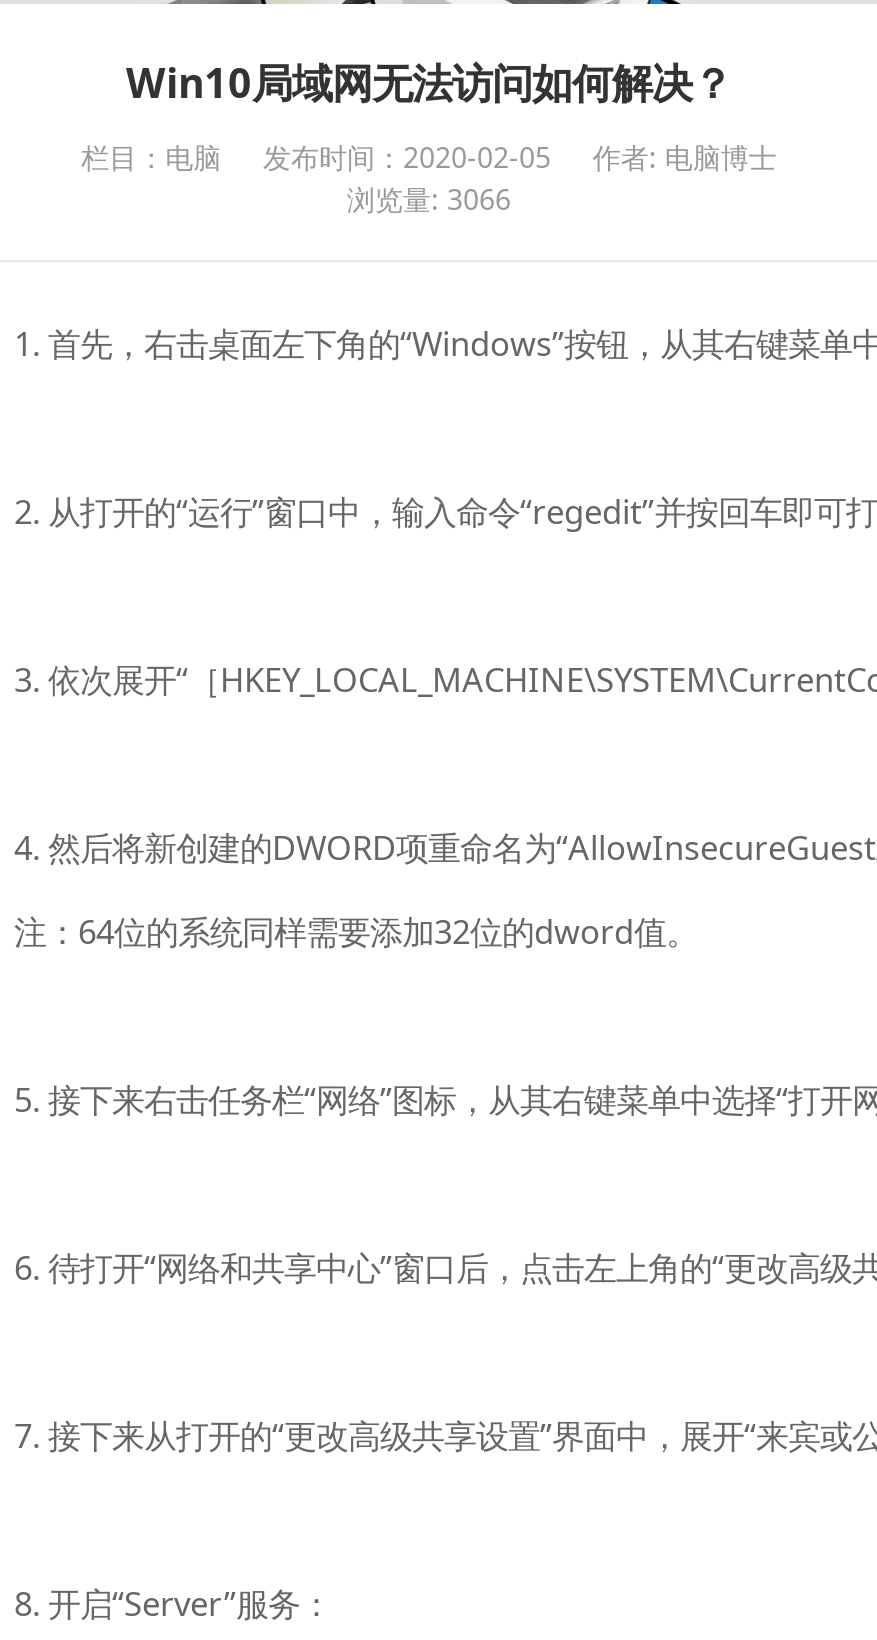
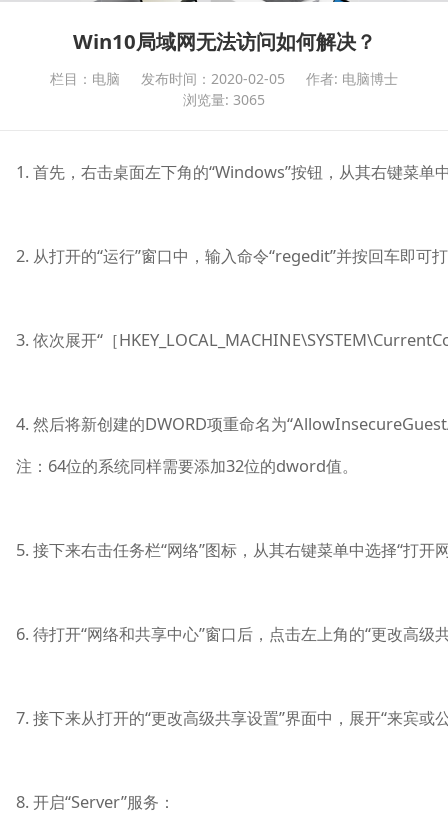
[347,181,511,219] 浏览量: 3066 -> [183,90,265,109] 浏览量: 3065

